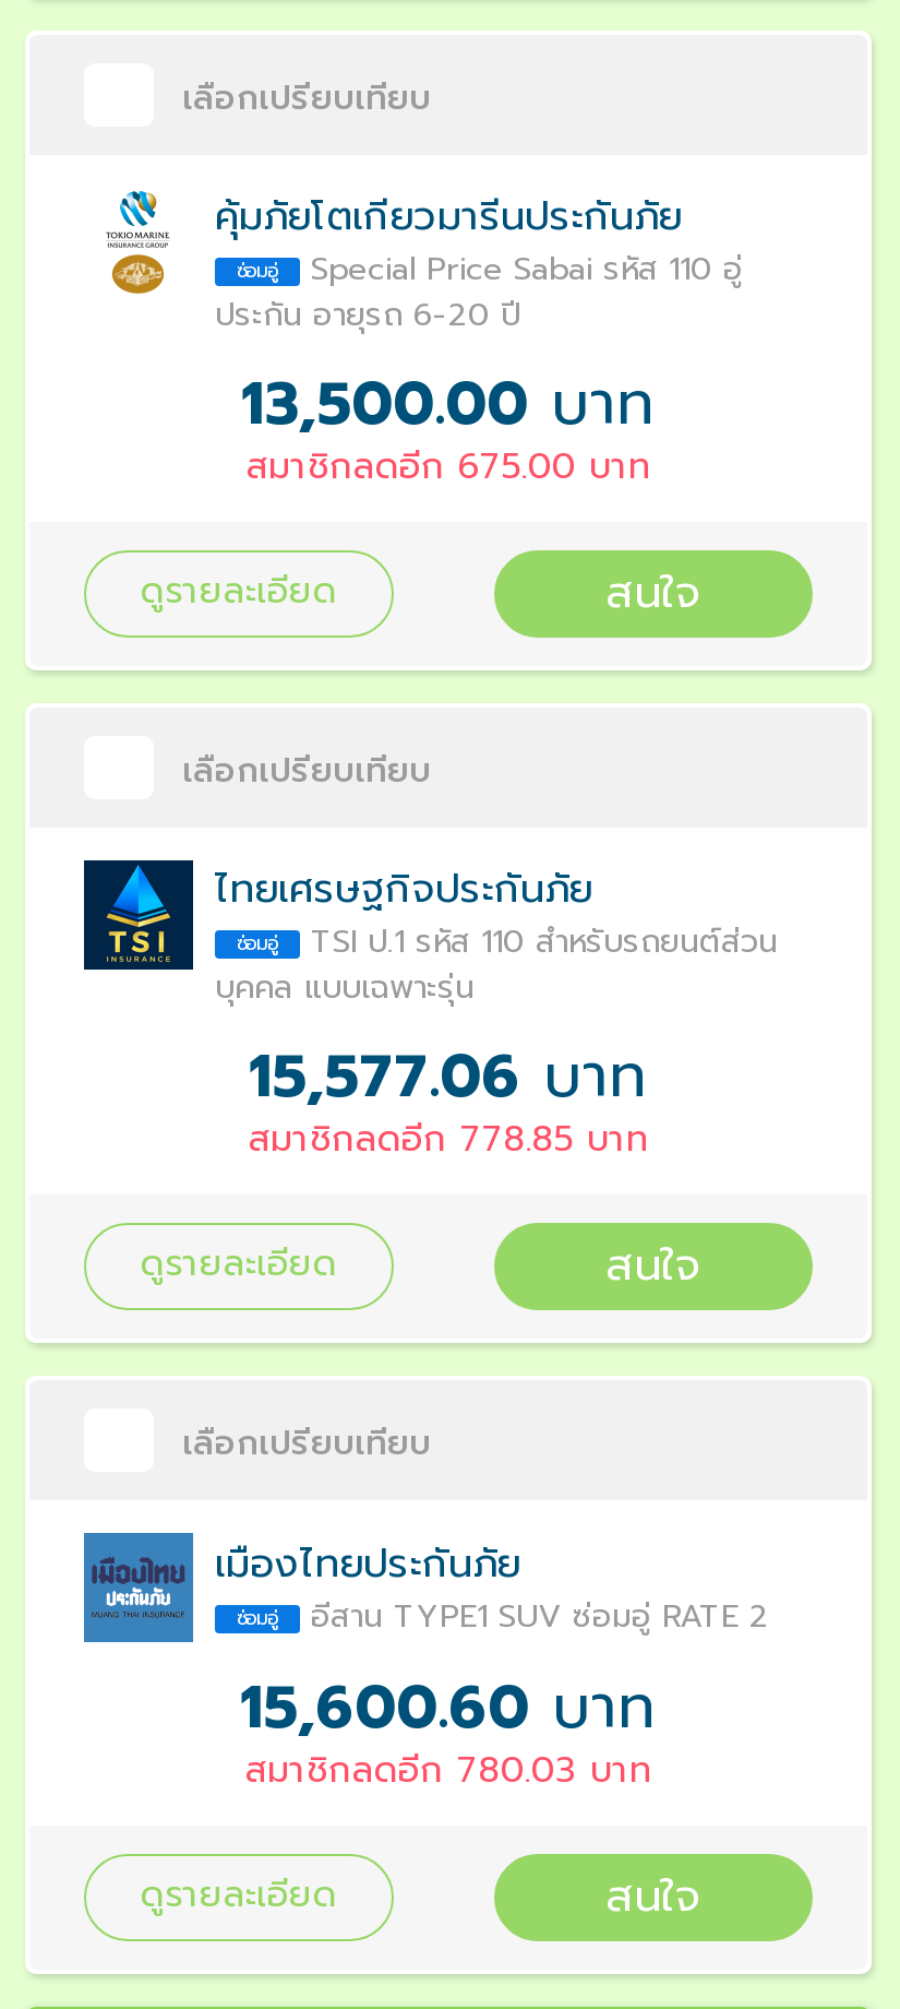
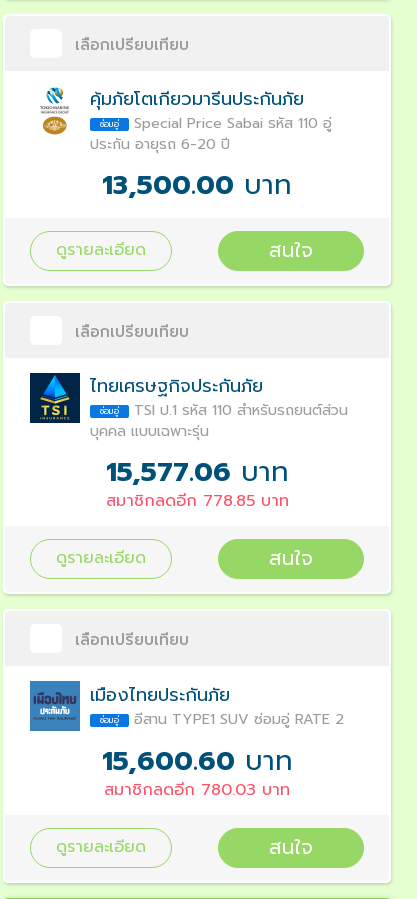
[247,439,650,494] สมาชิกลดอีก 675.00 บาท -> none

